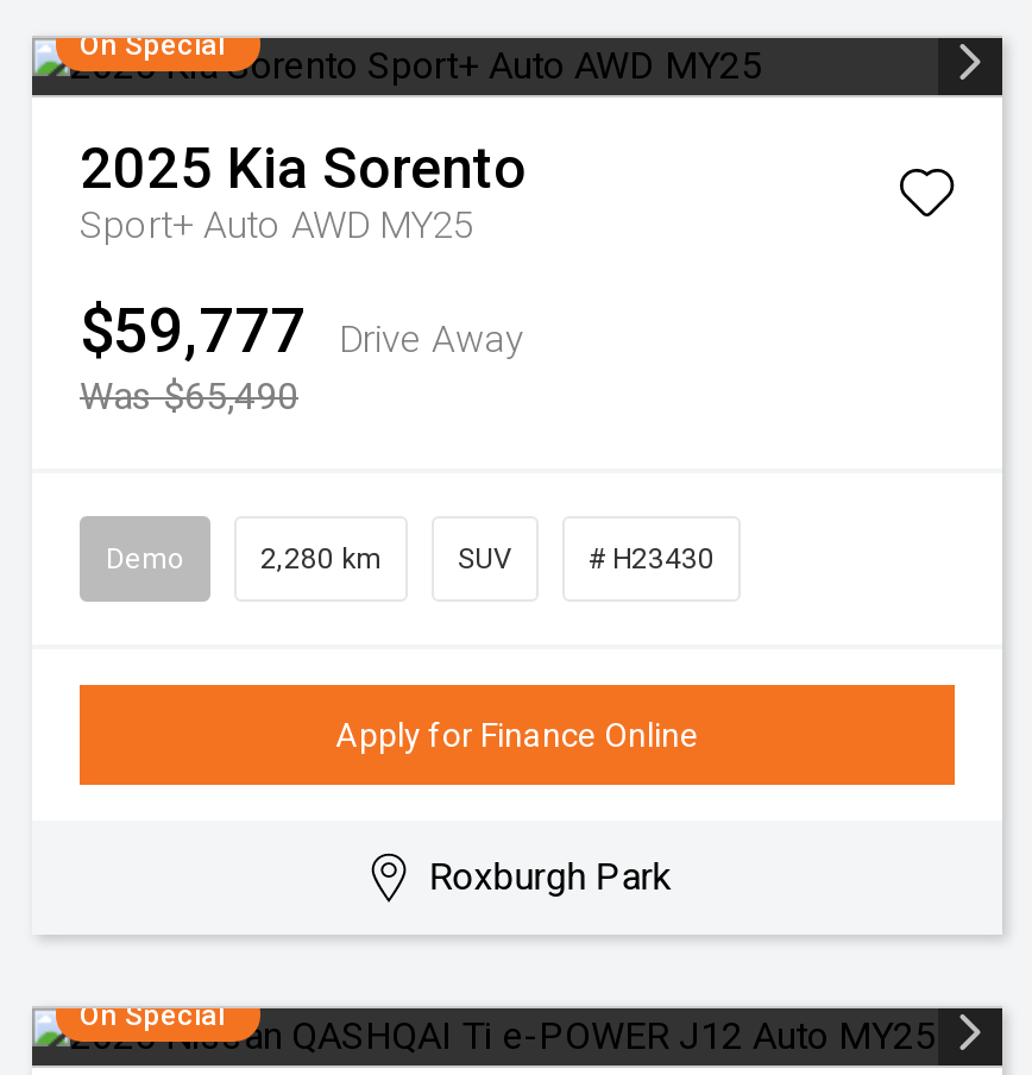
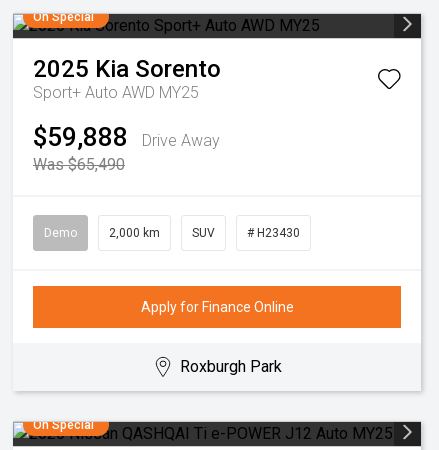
[80,295,524,366] $59,777 Drive Away -> [33,122,220,152] $59,888 Drive Away
[260,542,382,576] 2,280 km -> [109,226,160,240] 2,000 km

